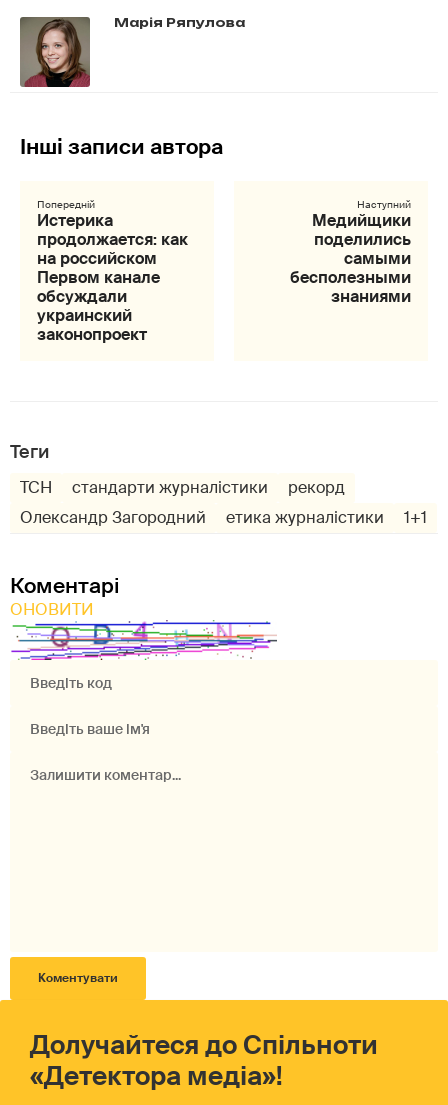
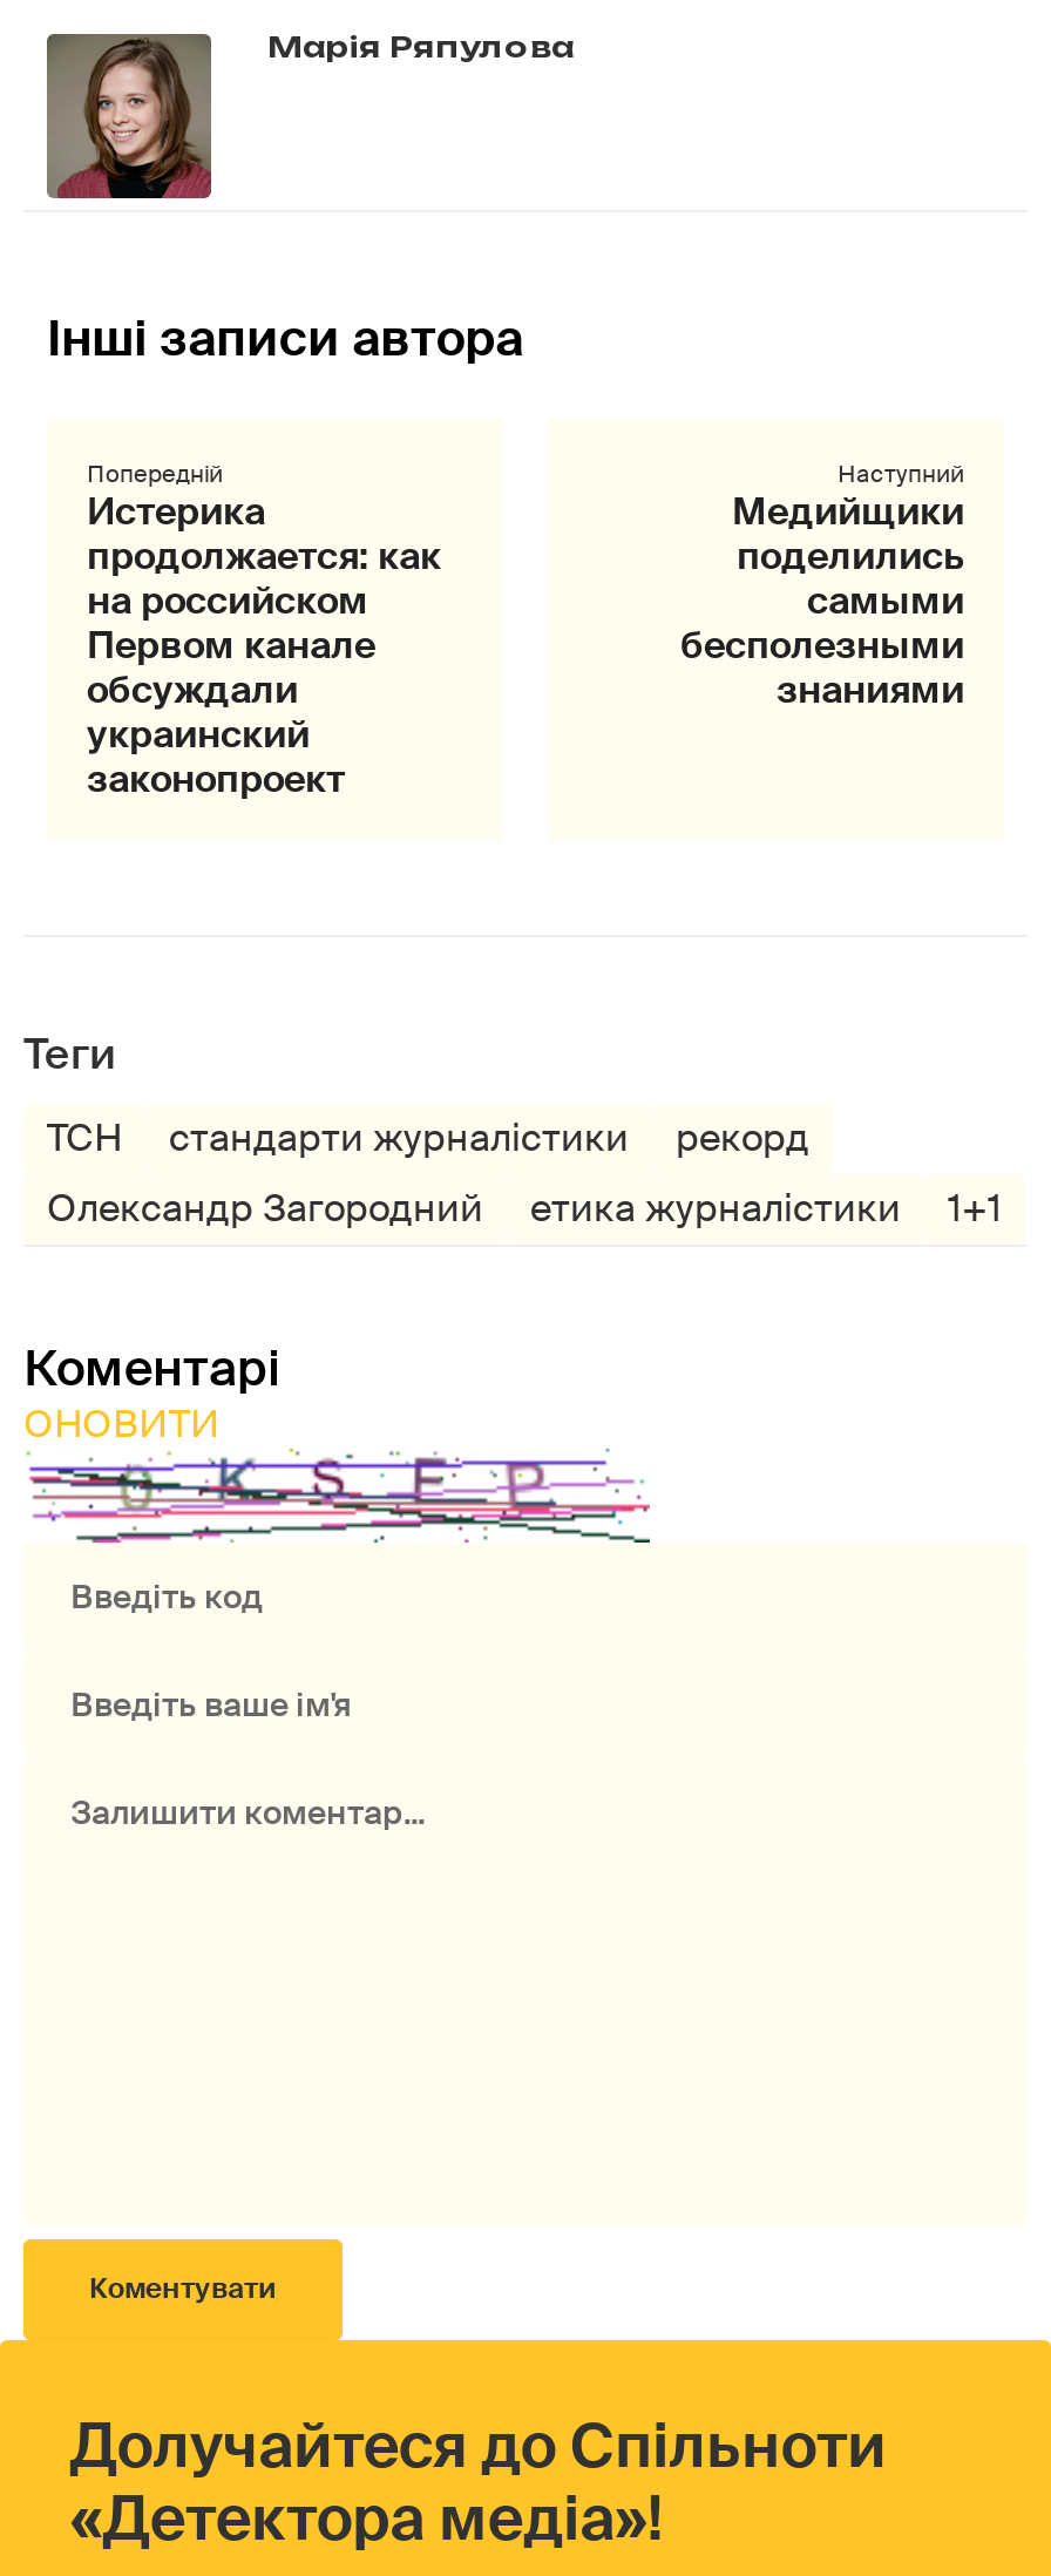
[11,620,278,661] [image] -> [28,1446,652,1545] [image]

